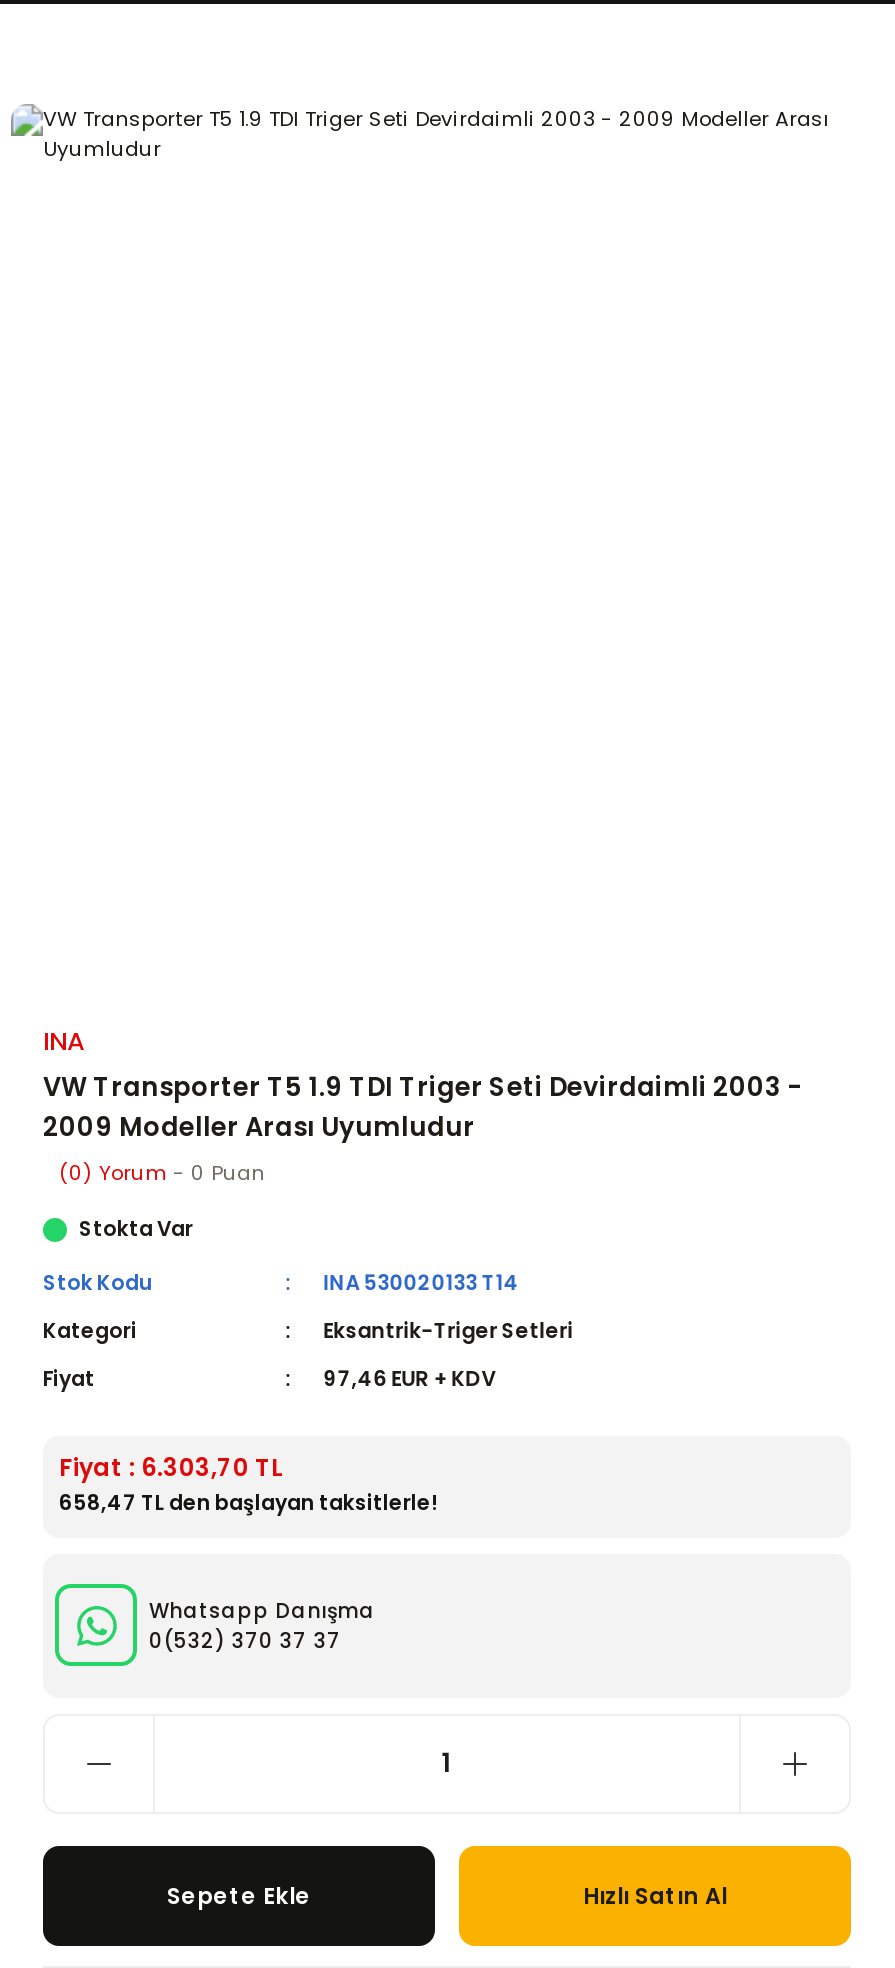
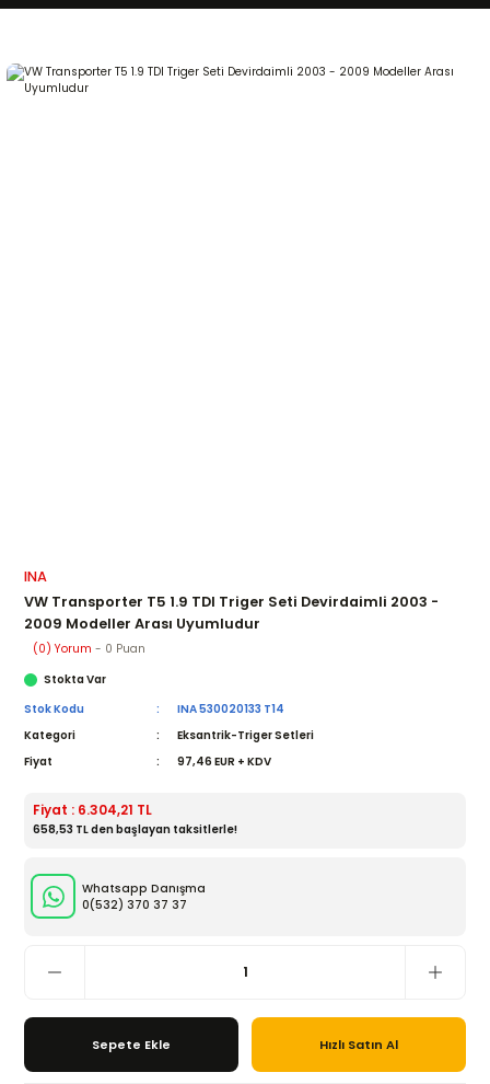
[59,1452,283,1484] Fiyat : 6.303,70 TL -> [33,802,152,819] Fiyat : 6.304,21 TL
[59,1488,437,1518] 658,47 TL den başlayan taksitlerle! -> [33,821,237,838] 658,53 TL den başlayan taksitlerle!

